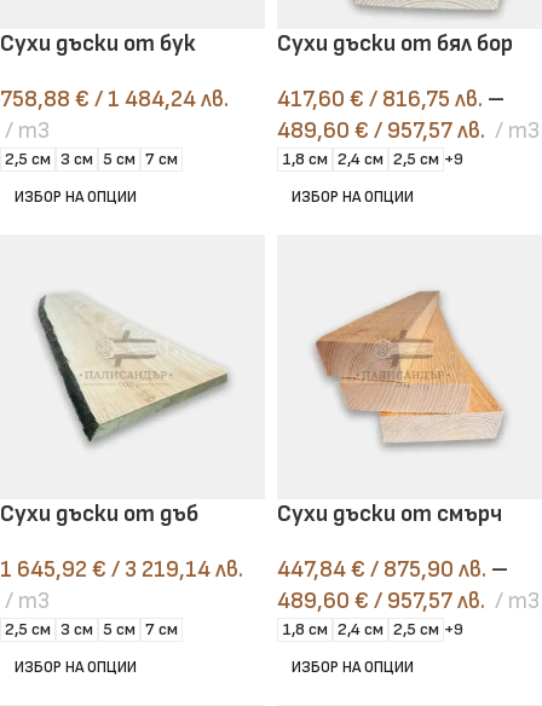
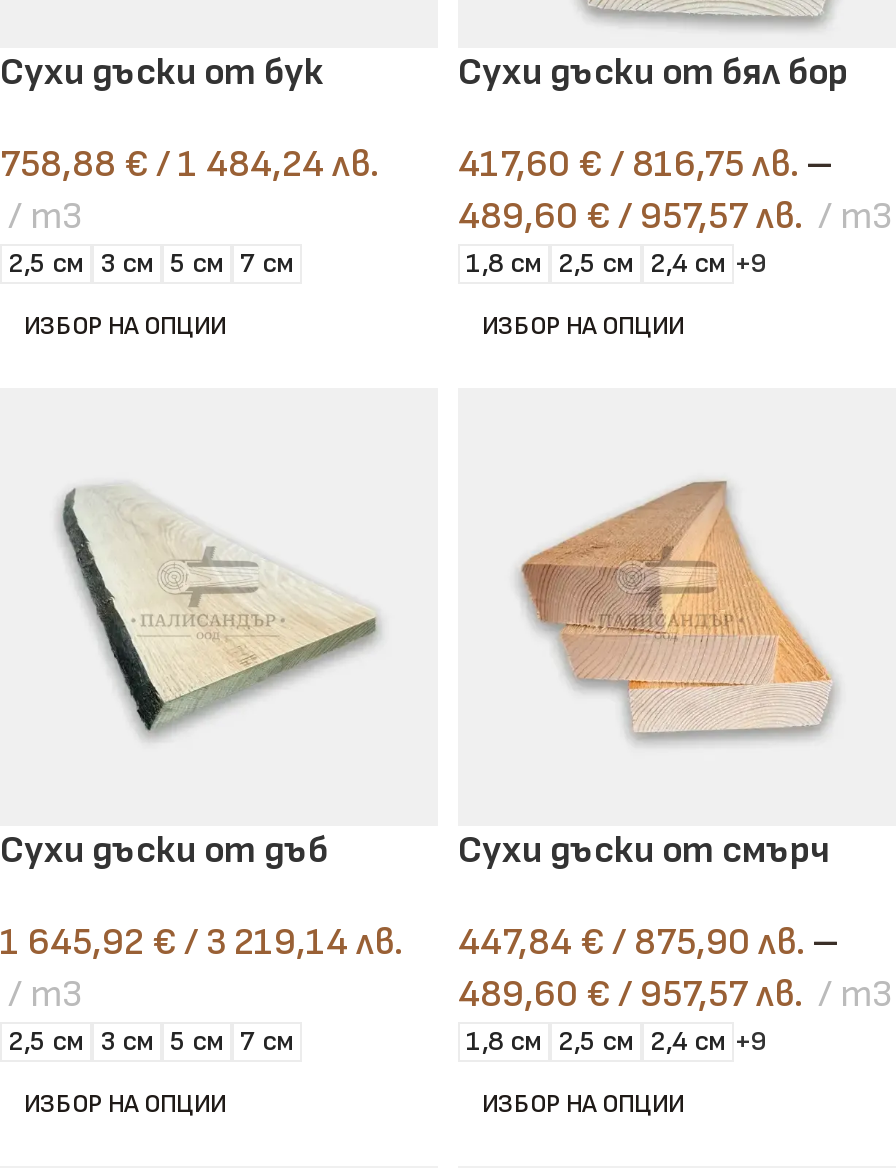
[282,149,463,169] 1,8 см 2,4 см 2,5 см +9 -> [466,246,766,280] 1,8 см 2,5 см 2,4 см +9
[282,619,463,640] 1,8 см 2,4 см 2,5 см +9 -> [466,1024,766,1058] 1,8 см 2,5 см 2,4 см +9

